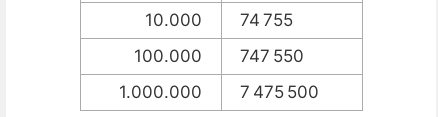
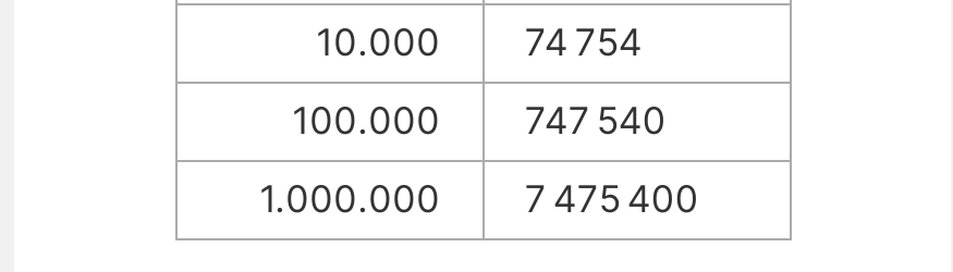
[145,9,293,29] 10.000 74 755 -> [316,20,642,63] 10.000 74 754
[134,45,304,65] 100.000 747 550 -> [292,98,666,141] 100.000 747 540
[119,81,319,101] 1.000.000 7 475 500 -> [259,176,699,220] 1.000.000 7 475 400

